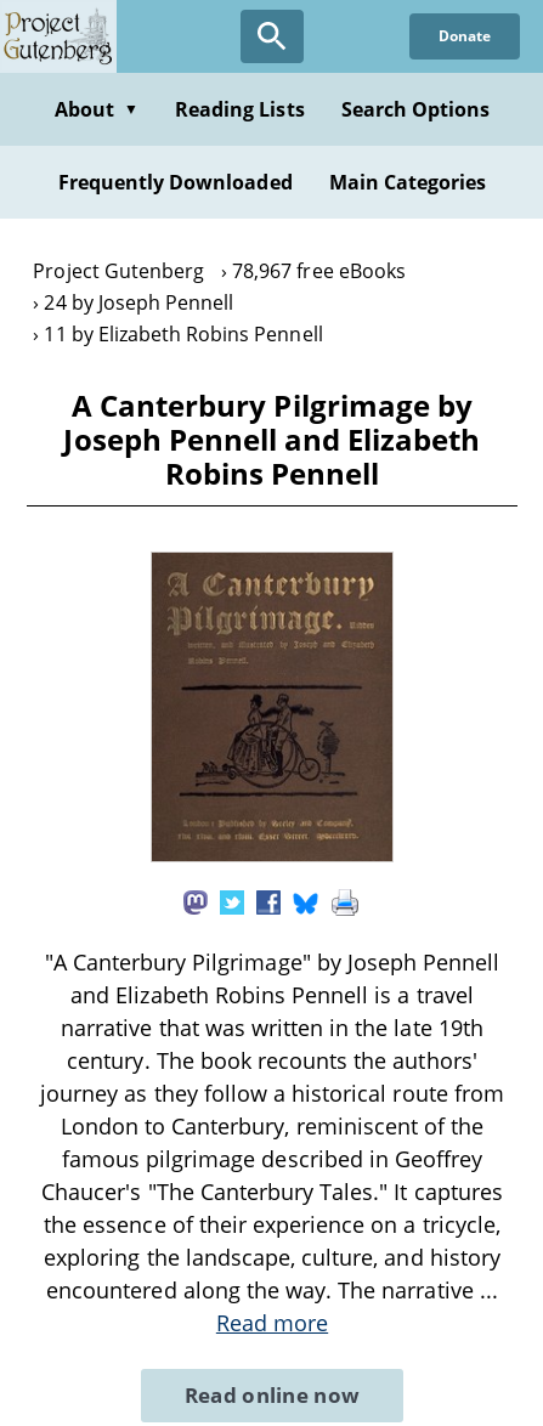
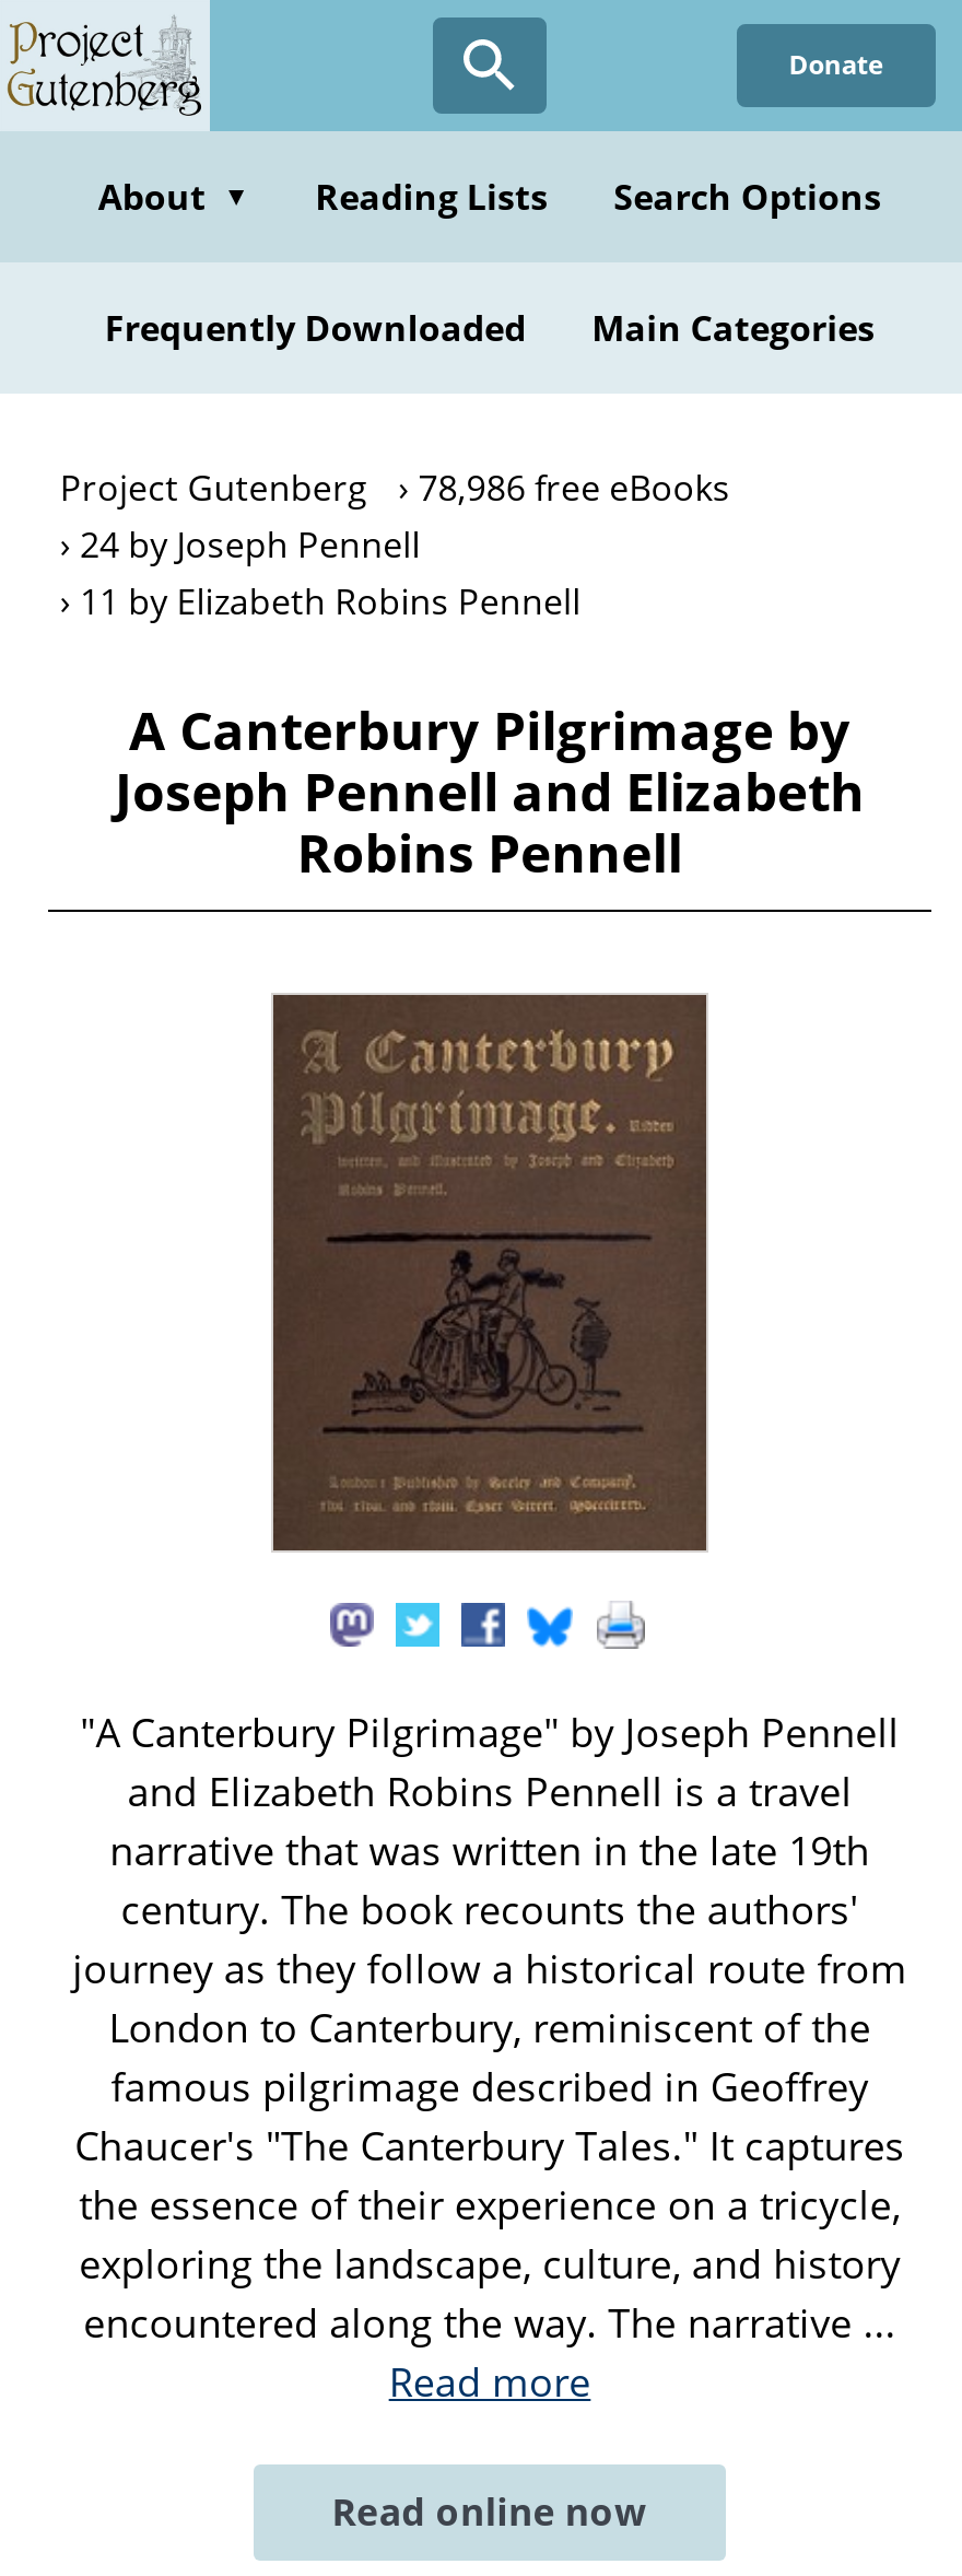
[33,258,406,284] Project Gutenberg 78,967 free eBooks -> [60,464,730,512] Project Gutenberg 78,986 free eBooks

